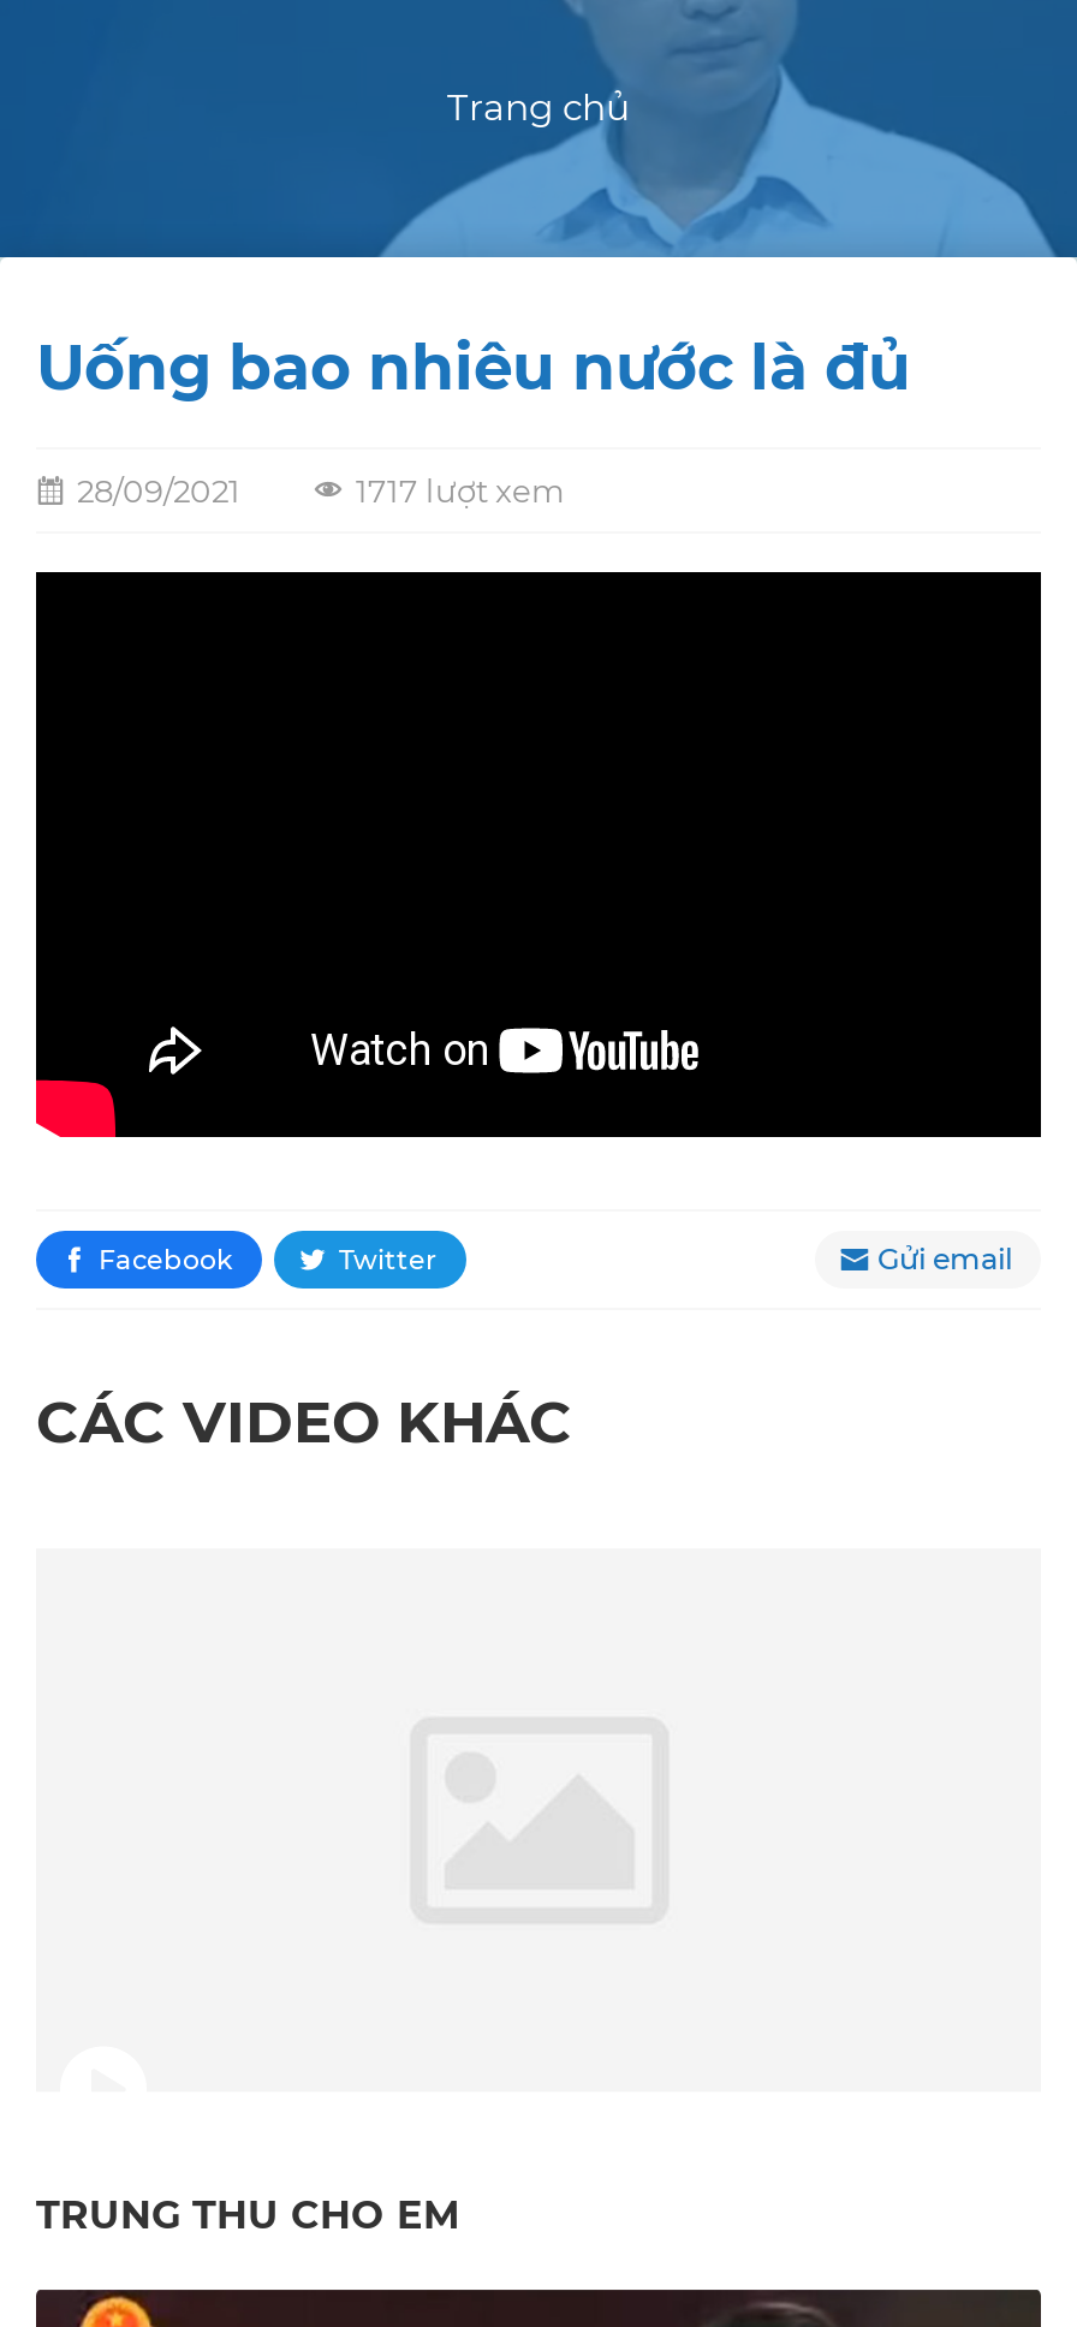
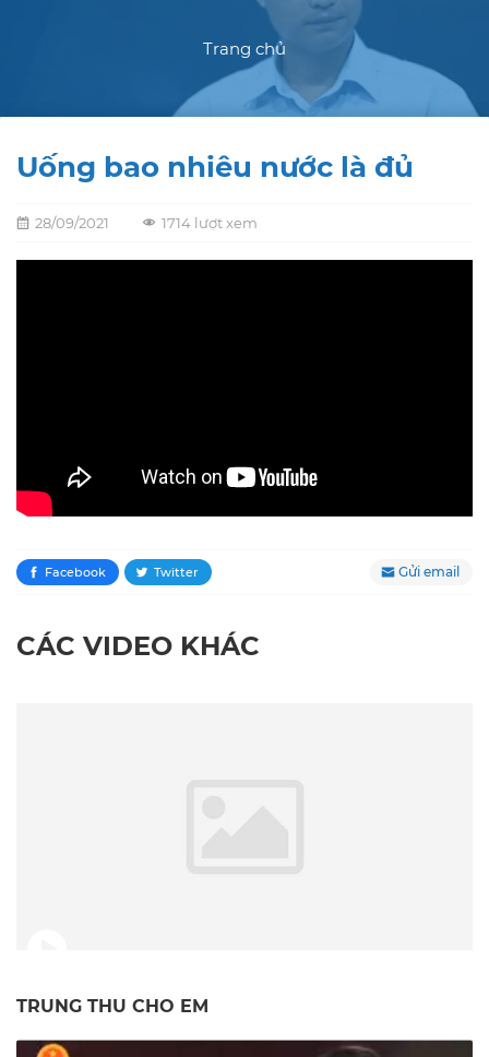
[356,471,565,510] 1717 lượt xem -> [162,214,258,231] 1714 lượt xem

